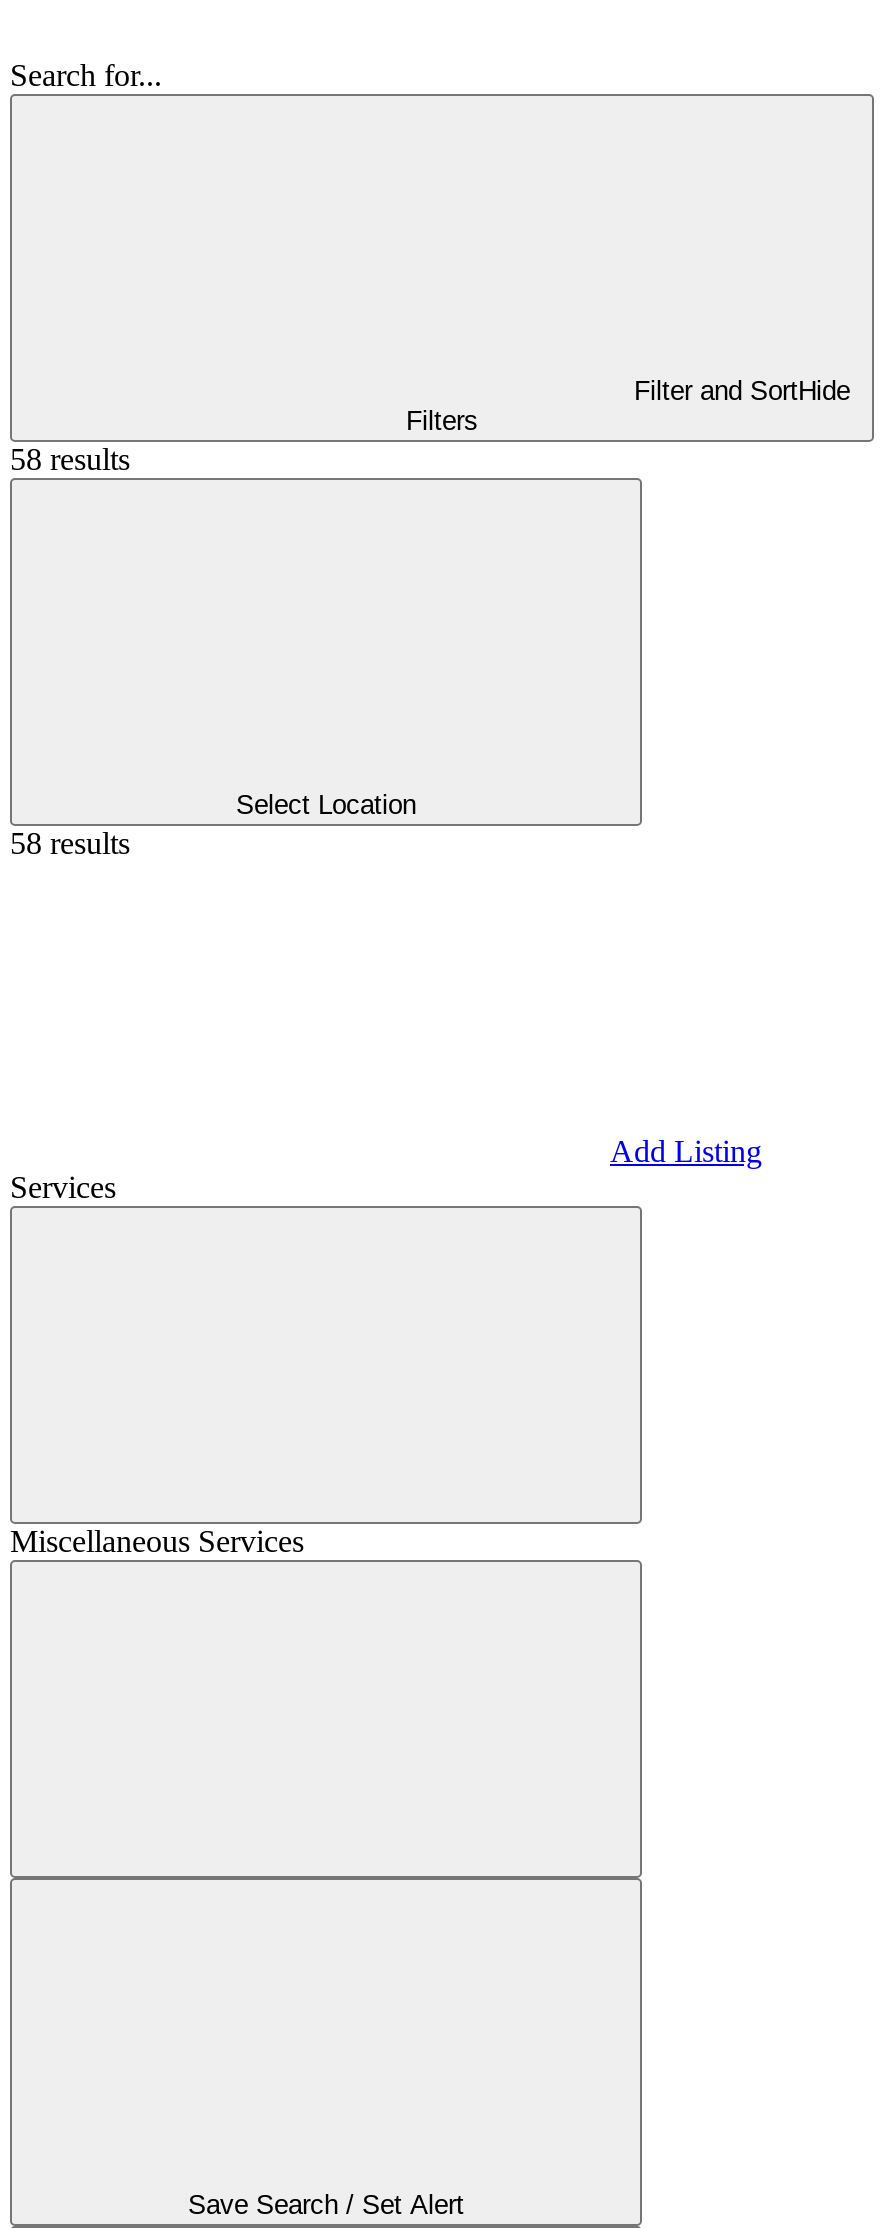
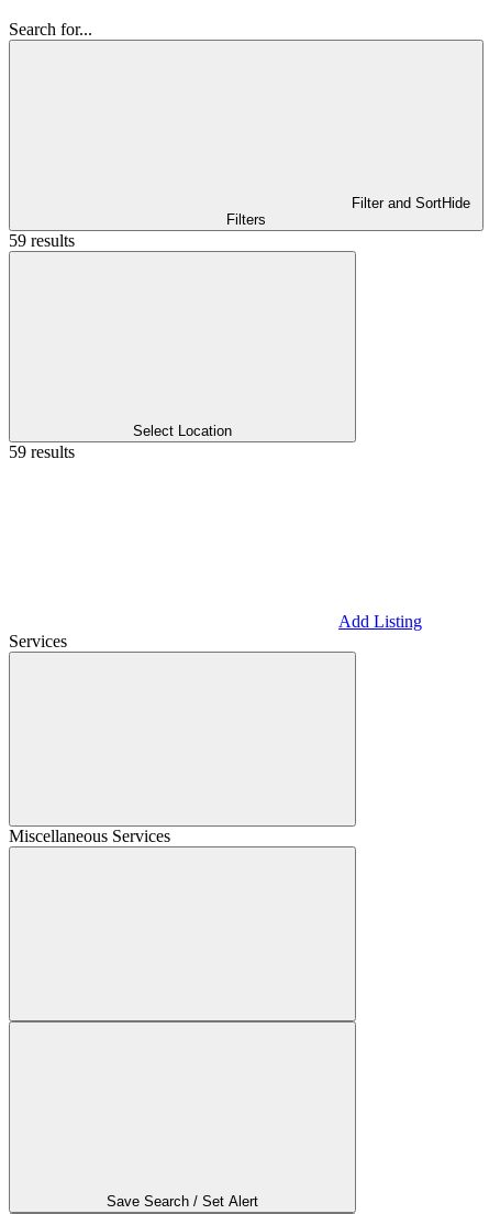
[10,442,130,476] 58 results -> [9,231,75,250] 59 results
[10,826,130,860] 58 results -> [9,442,75,461] 59 results

